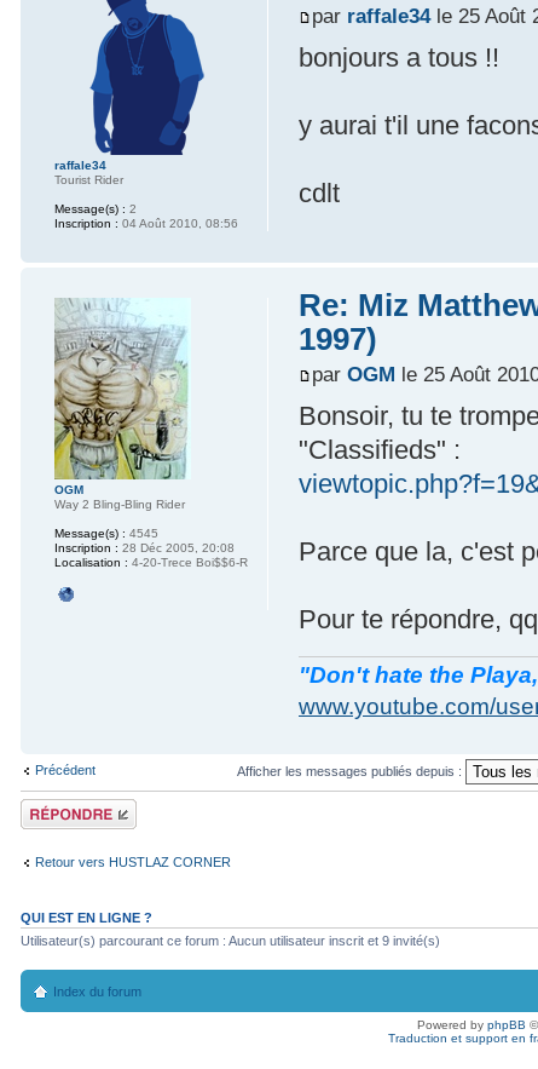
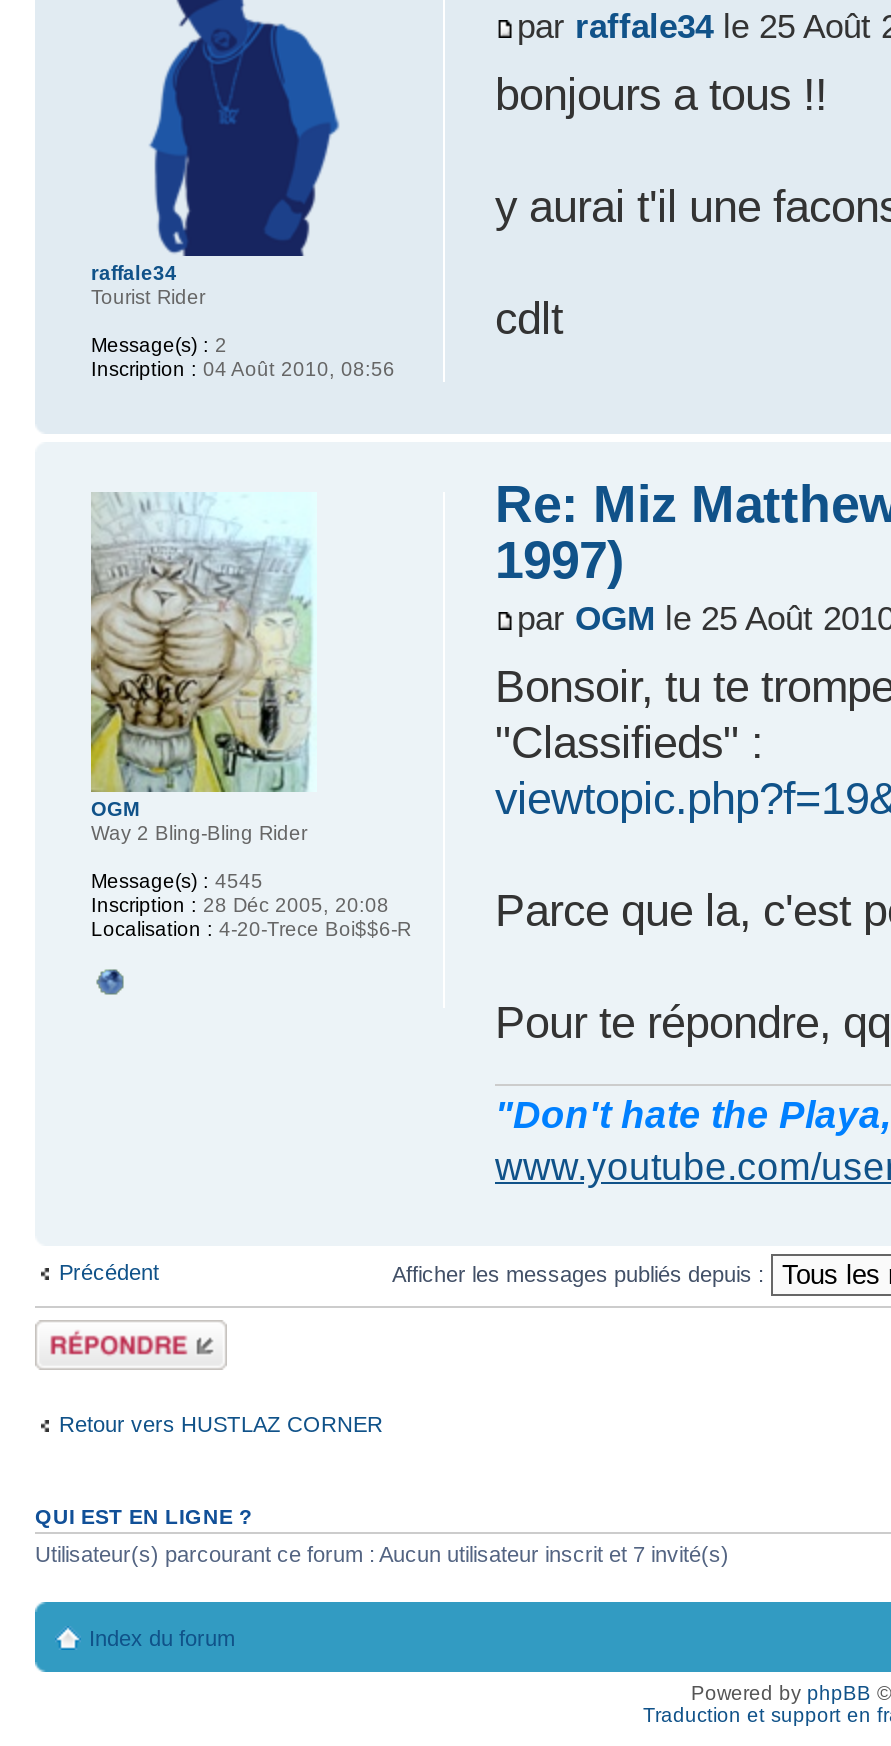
[21,934,440,948] Utilisateur(s) parcourant ce forum : Aucun utilisateur inscrit et 9 invité(s) -> [35,1543,729,1567] Utilisateur(s) parcourant ce forum : Aucun utilisateur inscrit et 7 invité(s)

